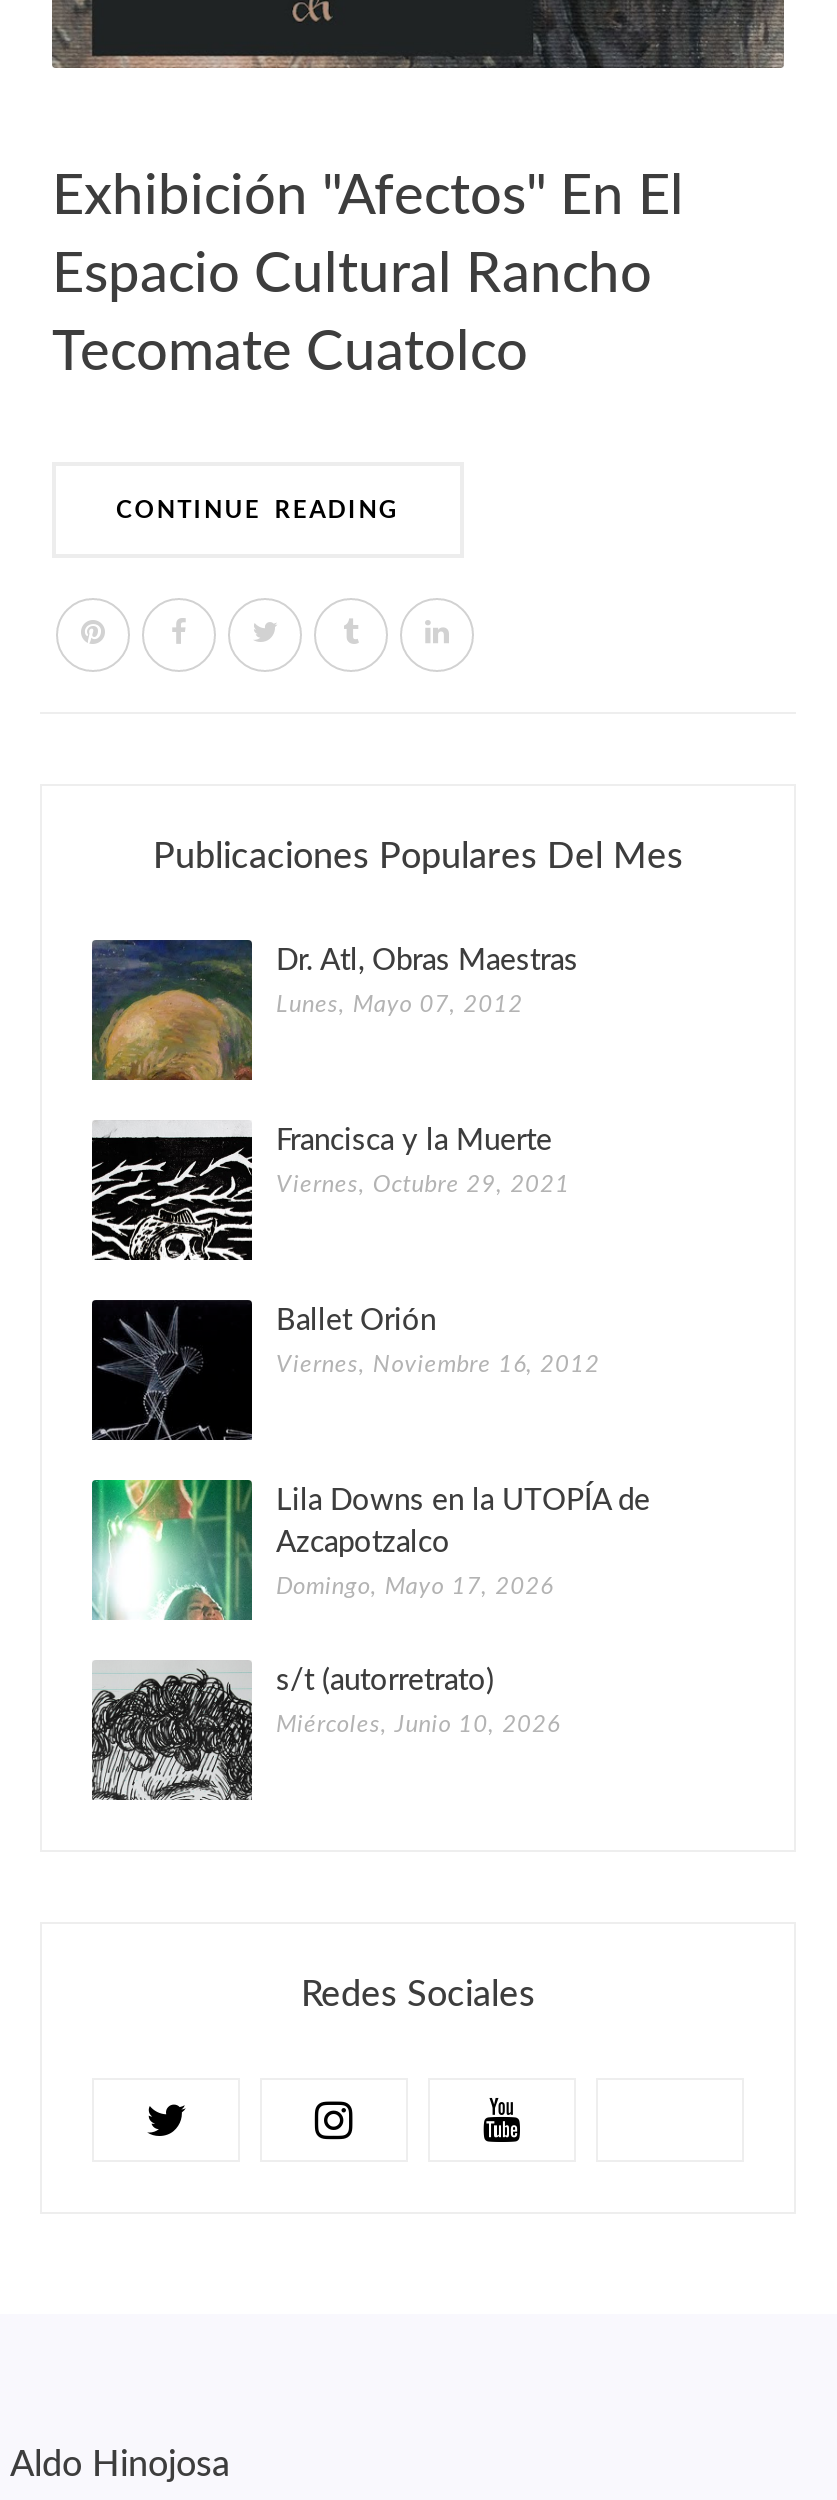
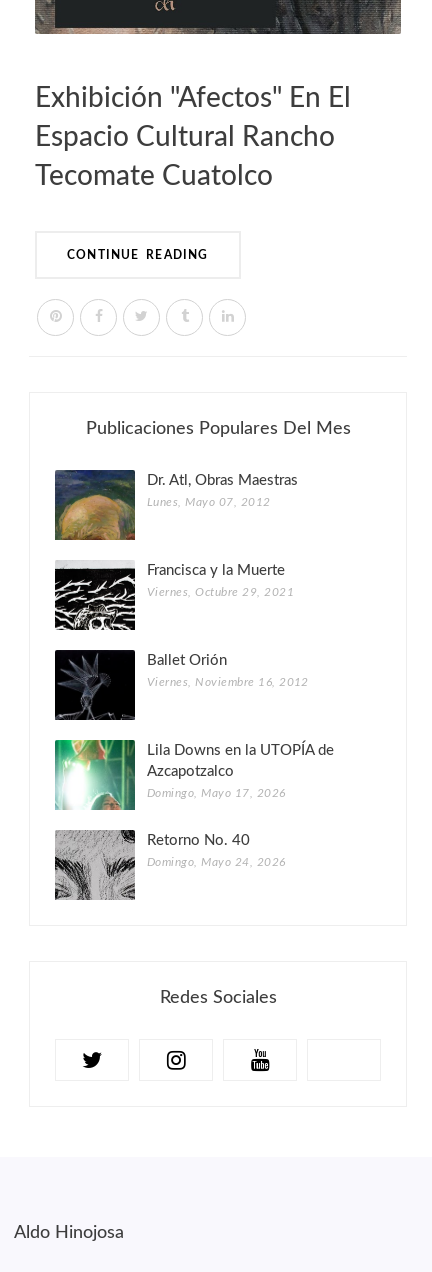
[92,1660,494,1800] [image] | s/t (autorretrato) -> [56,829,250,900] [image] | Retorno No. 40
[276,1712,560,1736] Miércoles, Junio 10, 2026 -> [147,856,286,868] Domingo, Mayo 24, 2026

